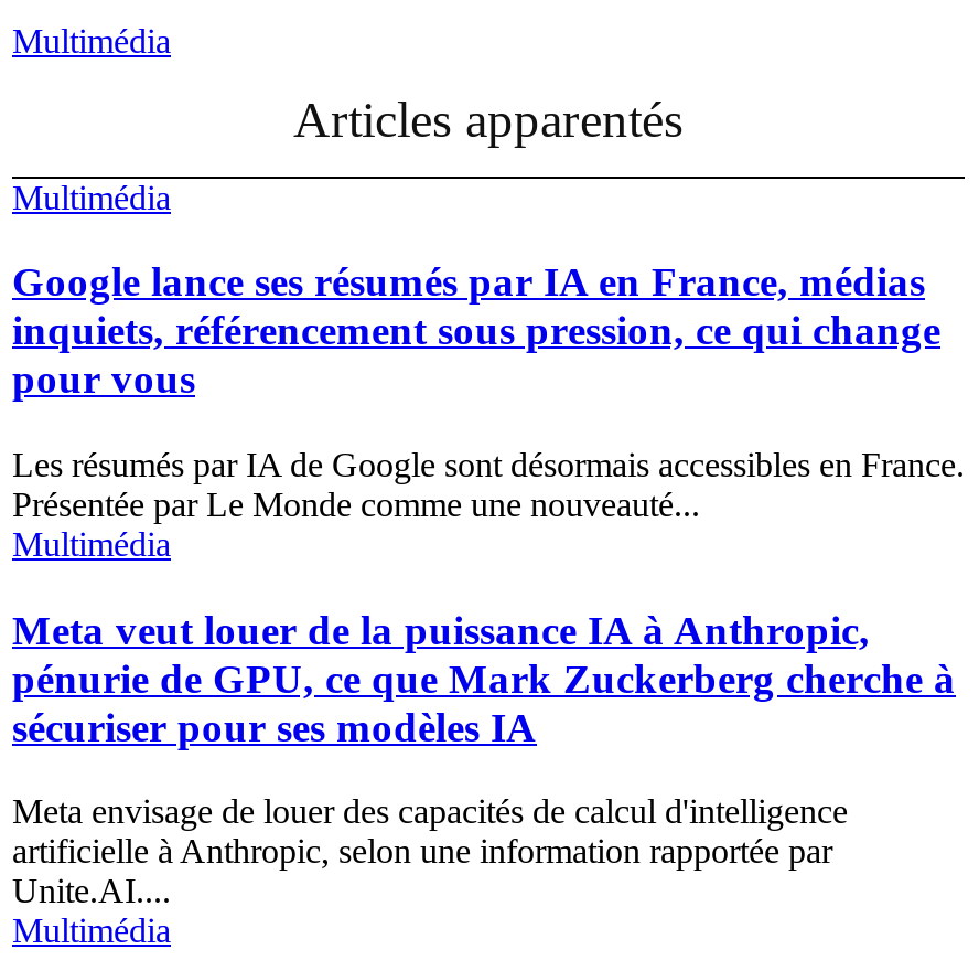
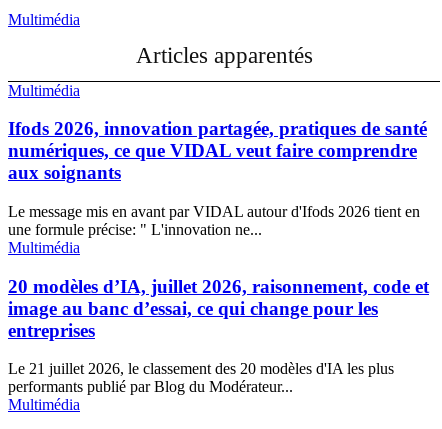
[12,259,940,402] Google lance ses résumés par IA en France, médias | inquiets, référencement sous pression, ce qui change | pour vous -> [8,118,427,183] Ifods 2026, innovation partagée, pratiques de santé | numériques, ce que VIDAL veut faire comprendre | aux soignants
[12,446,965,523] Les résumés par IA de Google sont désormais accessibles en France. | Présentée par Le Monde comme une nouveauté... -> [8,203,420,238] Le message mis en avant par VIDAL autour d'Ifods 2026 tient en | une formule précise: " L'innovation ne...
[12,606,956,750] Meta veut louer de la puissance IA à Anthropic, | pénurie de GPU, ce que Mark Zuckerberg cherche à | sécuriser pour ses modèles IA -> [8,276,429,341] 20 modèles d’IA, juillet 2026, raisonnement, code et | image au banc d’essai, ce qui change pour les | entreprises
[12,793,848,910] Meta envisage de louer des capacités de calcul d'intelligence | artificielle à Anthropic, selon une information rapportée par | Unite.AI.... -> [8,360,394,395] Le 21 juillet 2026, le classement des 20 modèles d'IA les plus | performants publié par Blog du Modérateur...

